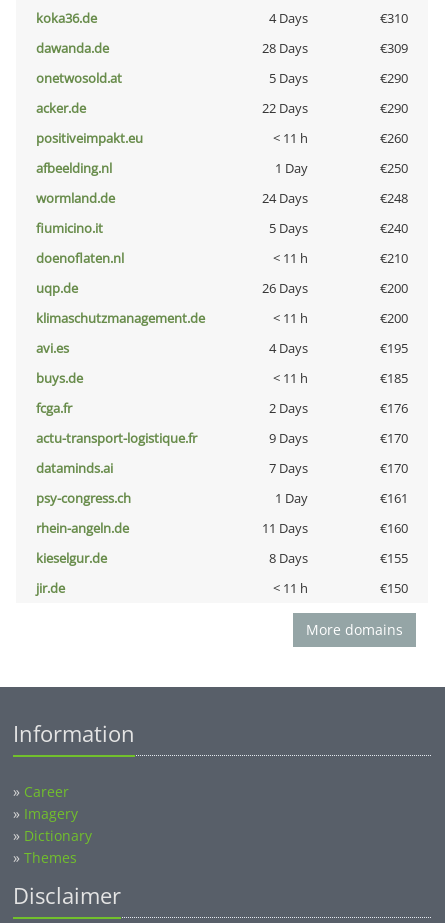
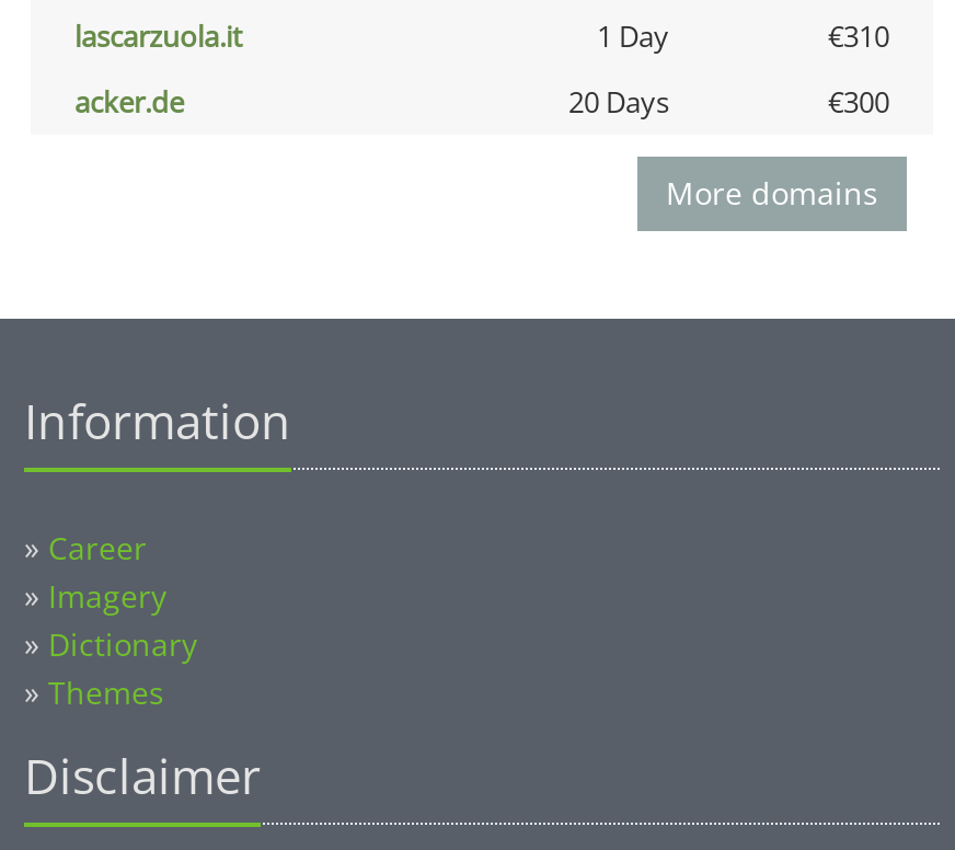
[36,9,307,27] koka36.de | 4 Days -> [74,16,669,56] lascarzuola.it | 1 Day
[36,39,408,87] dawanda.de | 28 Days | €309 | onetwosold.at | 5 Days | €290 -> none
[36,99,408,597] 22 Days | €290 | positiveimpakt.eu | < 11 h | €260 | afbeelding.nl | 1 Day | €250 | wormland.de | 24 Days | €248 | fiumicino.it | 5 Days | €240 | doenoflaten.nl | < 11 h | €210 | uqp.de | 26 Days | €200 | klimaschutzmanagement.de | < 11 h | €200 | avi.es | 4 Days | €195 | buys.de | < 11 h | €185 | fcga.fr | 2 Days | €176 | actu-transport-logistique.fr | 9 Days | €170 | dataminds.ai | 7 Days | €170 | psy-congress.ch | 1 Day | €161 | rhein-angeln.de | 11 Days | €160 | kieselgur.de | 8 Days | €155 | jir.de | < 11 h | €150 -> [568,82,889,122] 20 Days | €300

